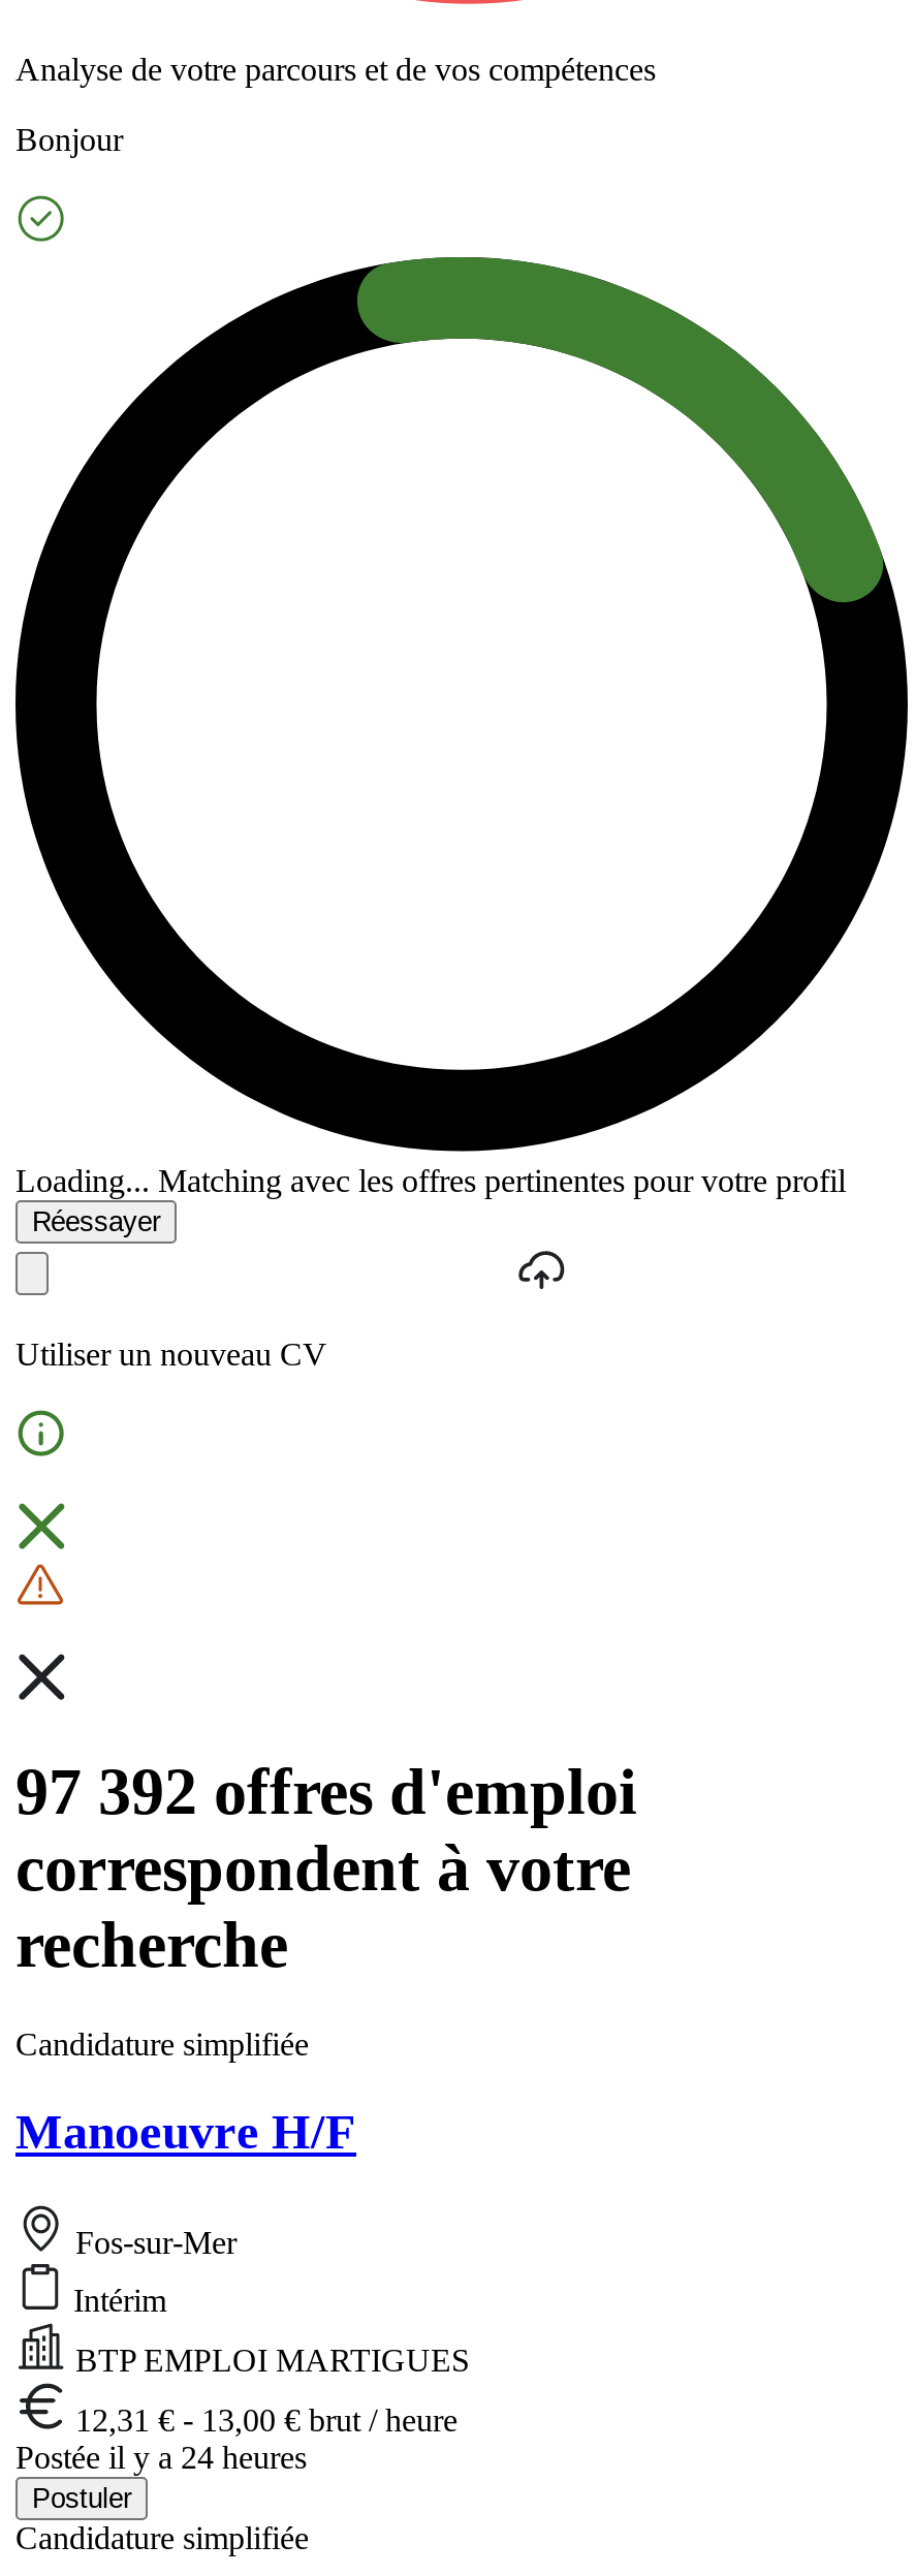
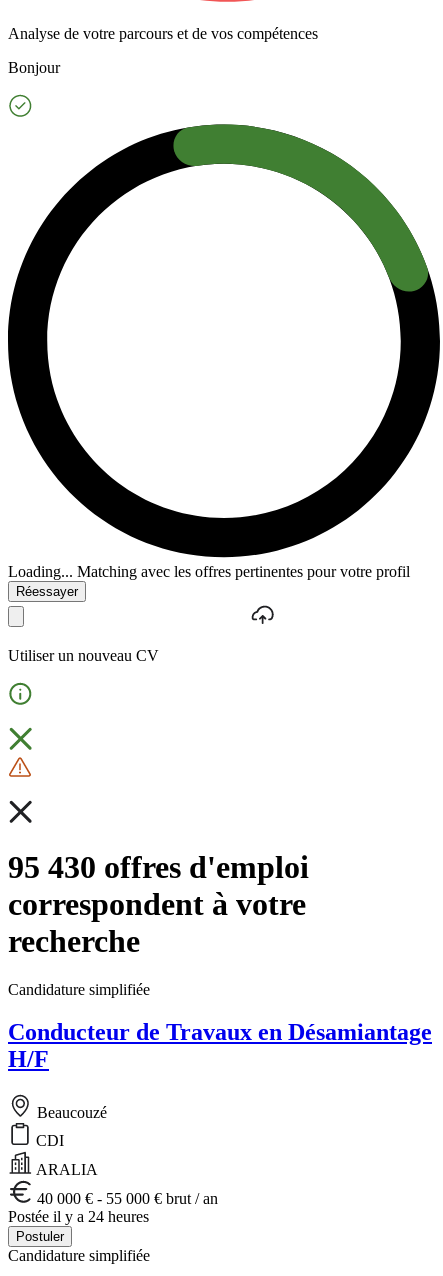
[15,1754,637,1828] 97 392 offres d'emploi -> [8,849,309,885] 95 430 offres d'emploi
[15,2106,356,2159] Manoeuvre H/F -> [8,1019,432,1072] Conducteur de Travaux en Désamiantage | H/F
[67,2225,236,2260] Fos-sur-Mer -> [33,1104,107,1121] Beaucouzé
[65,2283,166,2318] Intérim -> [32,1132,64,1149] CDI
[67,2343,470,2378] BTP EMPLOI MARTIGUES -> [33,1161,98,1178] ARALIA
[67,2403,458,2438] 12,31 € - 13,00 € brut / heure -> [33,1190,218,1207] 40 000 € - 55 000 € brut / an

